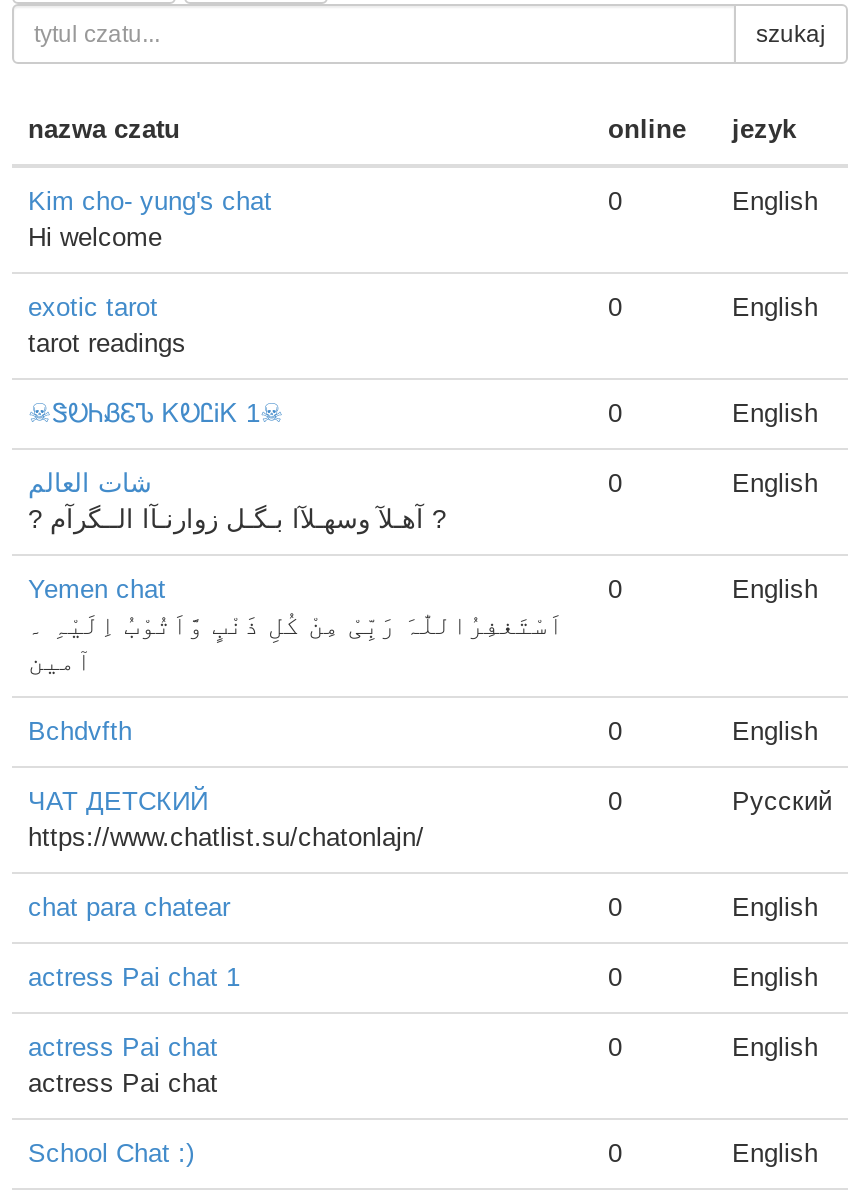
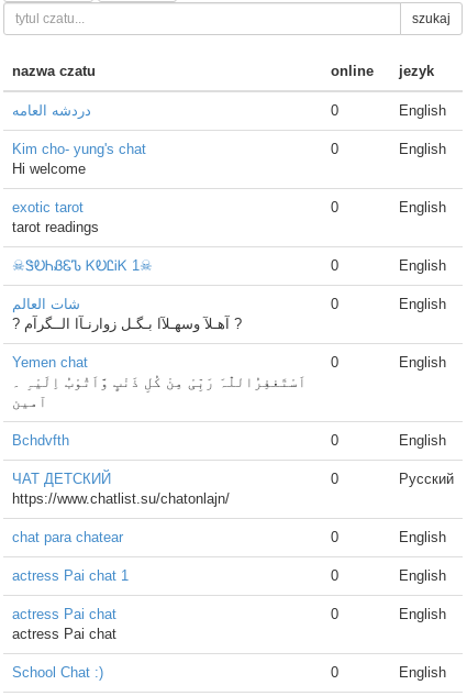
none -> [12,102,446,119] دردشه العامه | 0 | English

